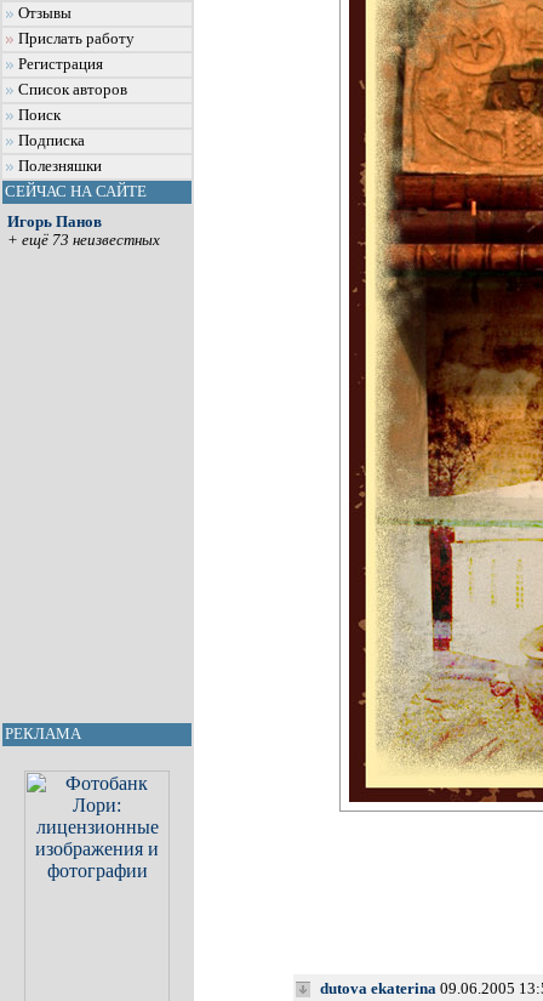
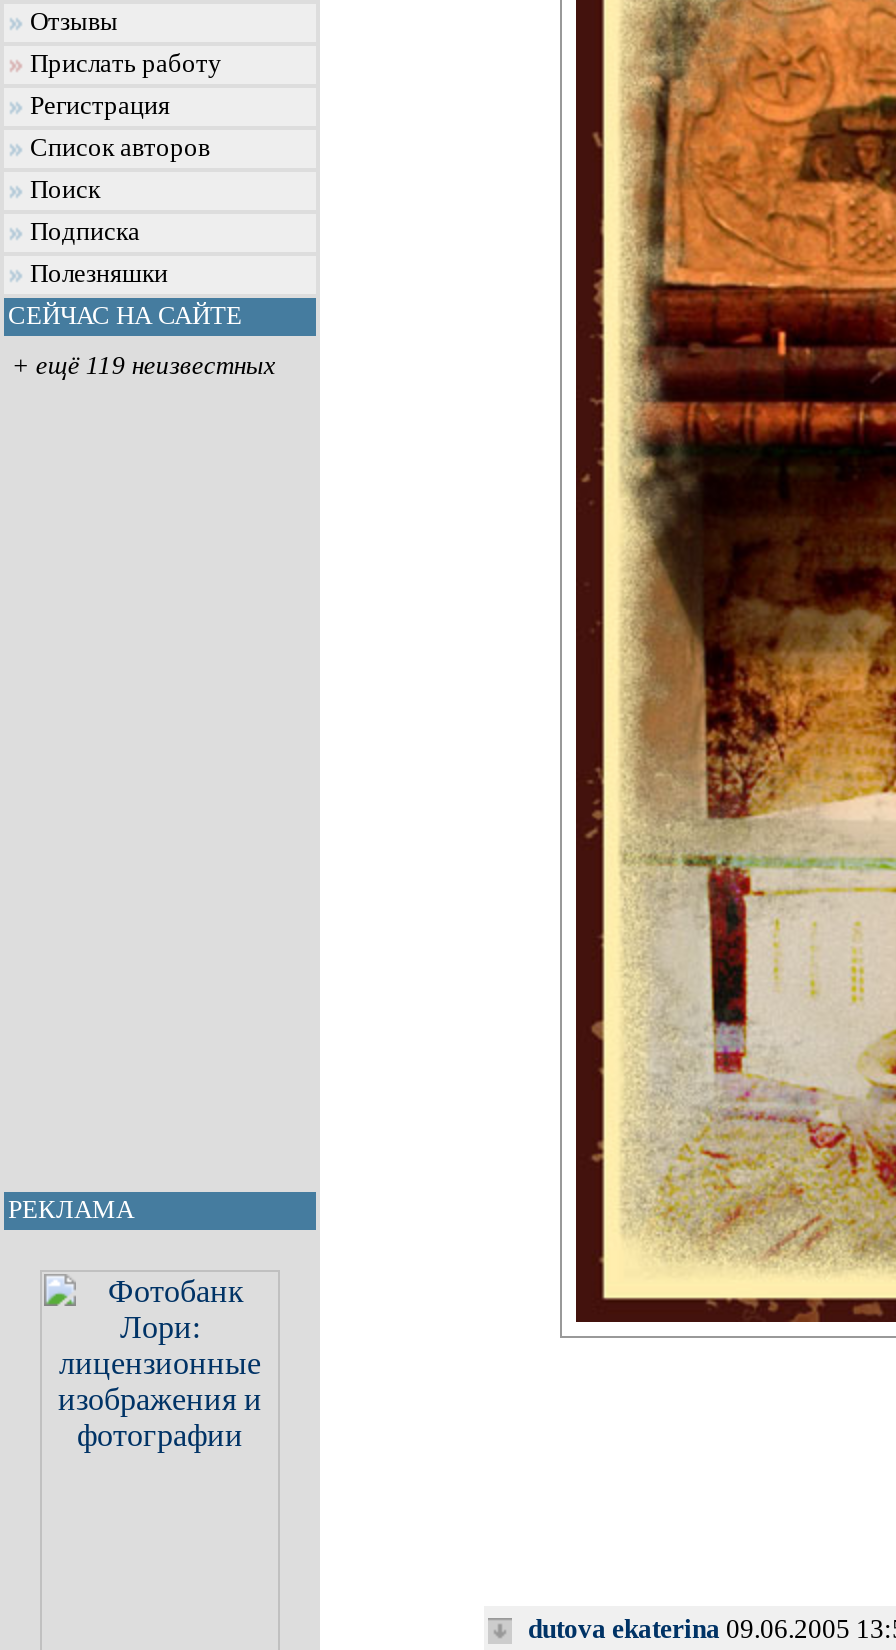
[7,213,160,249] Игорь Панов | + ещё 73 неизвестных -> [12,352,276,380] + ещё 119 неизвестных

